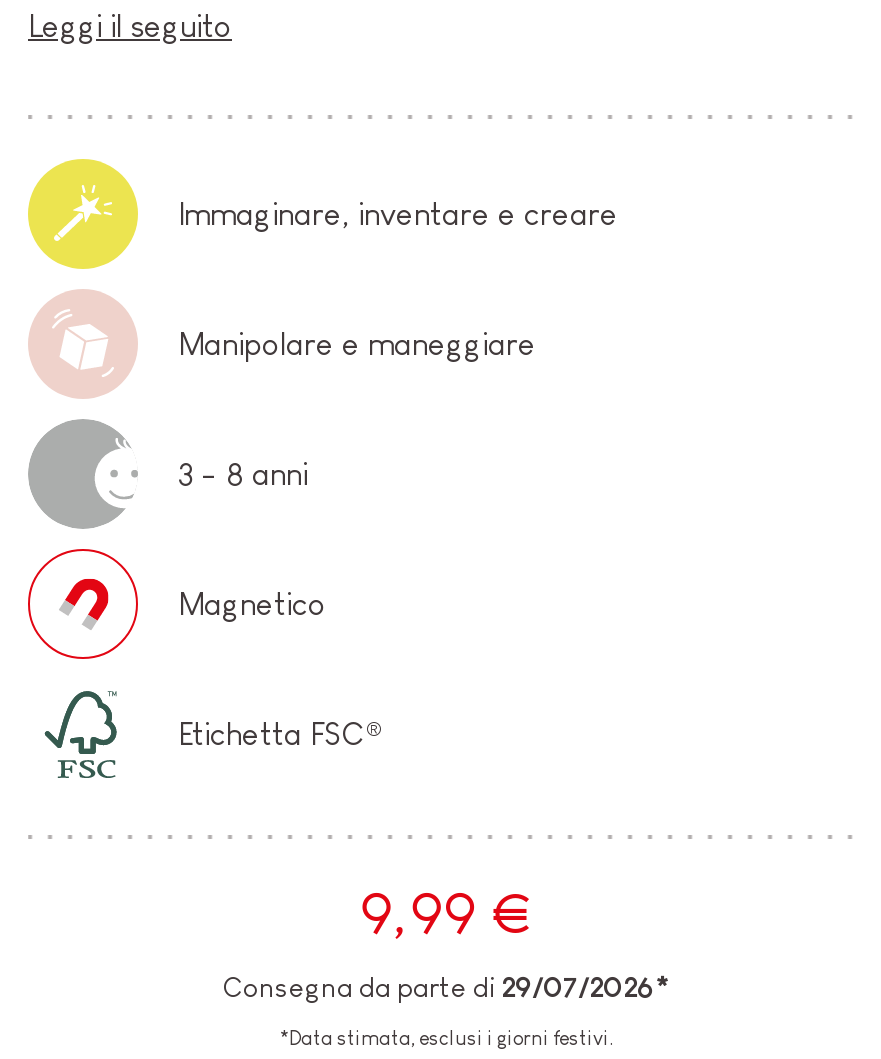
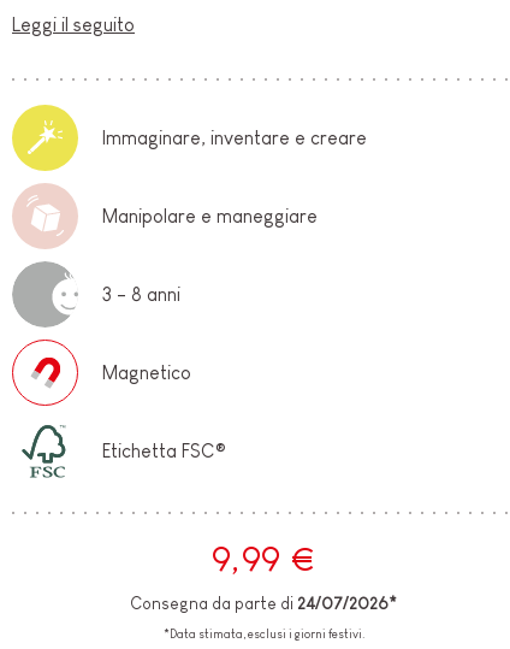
[223,972,669,1004] Consegna da parte di 29/07/2026* -> [130,594,397,613] Consegna da parte di 24/07/2026*

